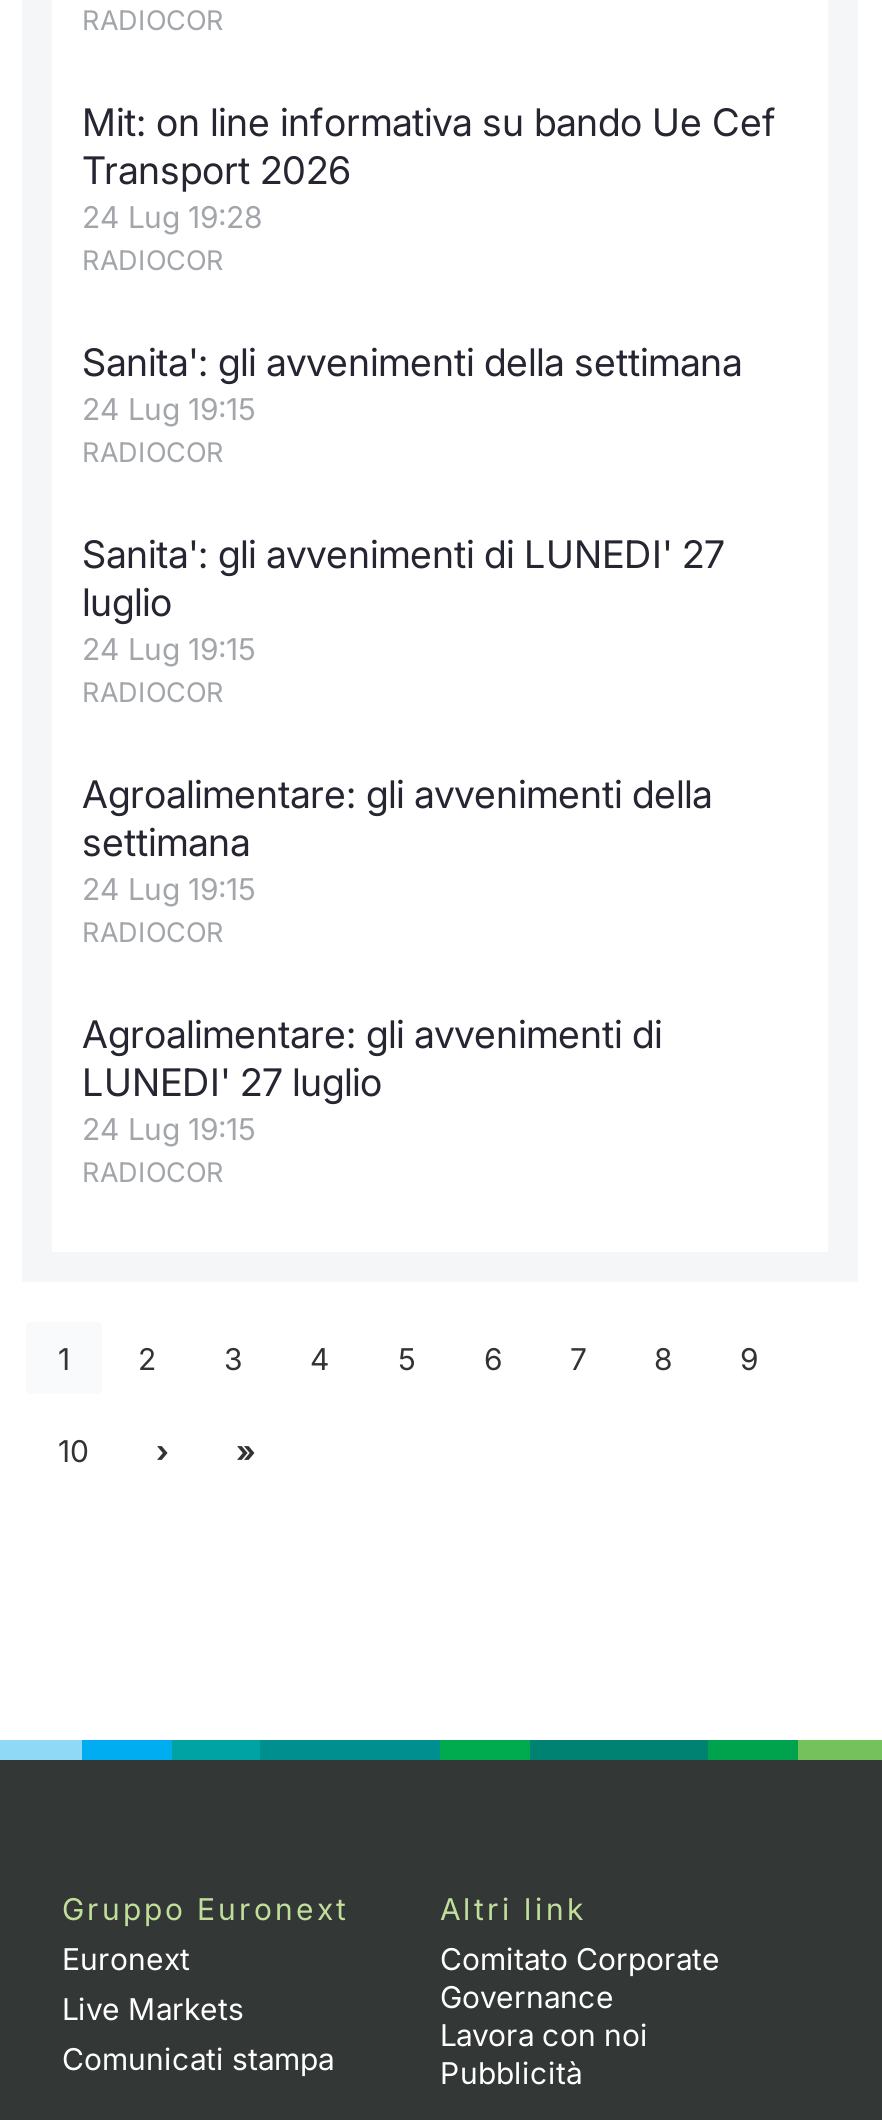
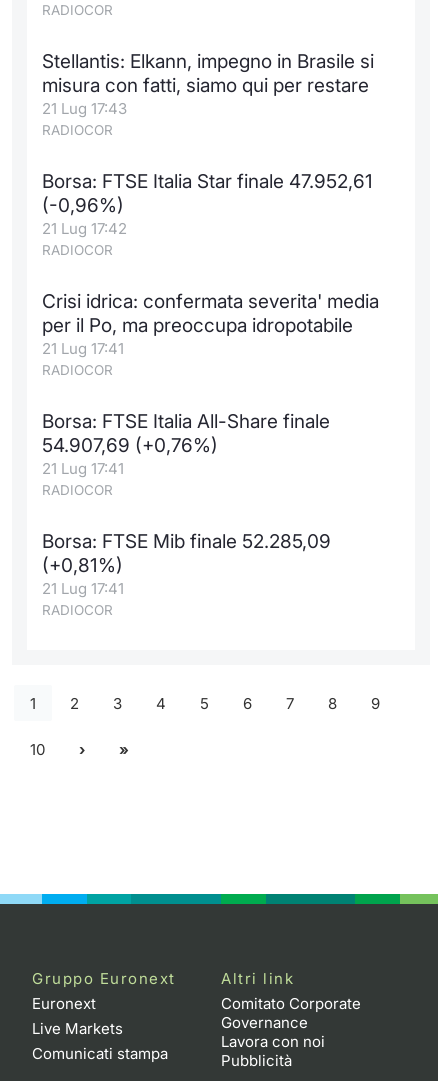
[82,100,776,236] Mit: on line informativa su bando Ue Cef | Transport 2026 | 24 Lug 19:28 -> [42,50,374,118] Stellantis: Elkann, impegno in Brasile si | misura con fatti, siamo qui per restare | 21 Lug 17:43
[82,340,742,428] Sanita': gli avvenimenti della settimana | 24 Lug 19:15 -> [42,170,373,238] Borsa: FTSE Italia Star finale 47.952,61 | (-0,96%) | 21 Lug 17:42
[82,532,724,668] Sanita': gli avvenimenti di LUNEDI' 27 | luglio | 24 Lug 19:15 -> [42,290,379,358] Crisi idrica: confermata severita' media | per il Po, ma preoccupa idropotabile | 21 Lug 17:41
[82,772,712,908] Agroalimentare: gli avvenimenti della | settimana | 24 Lug 19:15 -> [42,410,330,478] Borsa: FTSE Italia All-Share finale | 54.907,69 (+0,76%) | 21 Lug 17:41
[82,1012,662,1148] Agroalimentare: gli avvenimenti di | LUNEDI' 27 luglio | 24 Lug 19:15 -> [42,530,331,598] Borsa: FTSE Mib finale 52.285,09 | (+0,81%) | 21 Lug 17:41

